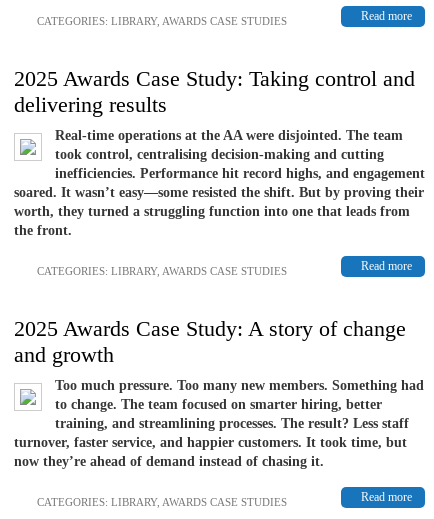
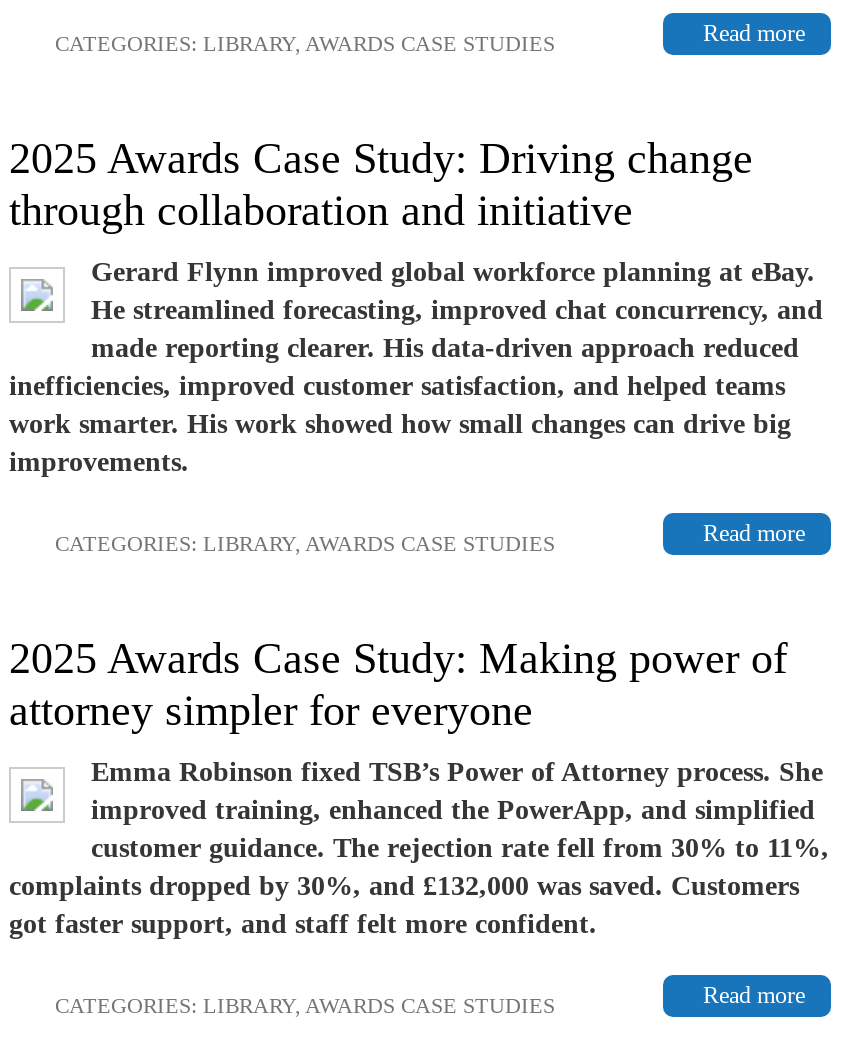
[14,66,425,238] 2025 Awards Case Study: Taking control and | delivering results | Real-time operations at the AA were disjointed. The team | took control, centralising decision-making and cutting | inefficiencies. Performance hit record highs, and engagement | soared. It wasn’t easy—some resisted the shift. But by proving their | worth, they turned a struggling function into one that leads from | the front. -> [9,133,823,477] 2025 Awards Case Study: Driving change | through collaboration and initiative | Gerard Flynn improved global workforce planning at eBay. | He streamlined forecasting, improved chat concurrency, and | made reporting clearer. His data-driven approach reduced | inefficiencies, improved customer satisfaction, and helped teams | work smarter. His work showed how small changes can drive big | improvements.
[14,316,424,469] 2025 Awards Case Study: A story of change | and growth | Too much pressure. Too many new members. Something had | to change. The team focused on smarter hiring, better | training, and streamlining processes. The result? Less staff | turnover, faster service, and happier customers. It took time, but | now they’re ahead of demand instead of chasing it. -> [9,633,829,939] 2025 Awards Case Study: Making power of | attorney simpler for everyone | Emma Robinson fixed TSB’s Power of Attorney process. She | improved training, enhanced the PowerApp, and simplified | customer guidance. The rejection rate fell from 30% to 11%, | complaints dropped by 30%, and £132,000 was saved. Customers | got faster support, and staff felt more confident.

